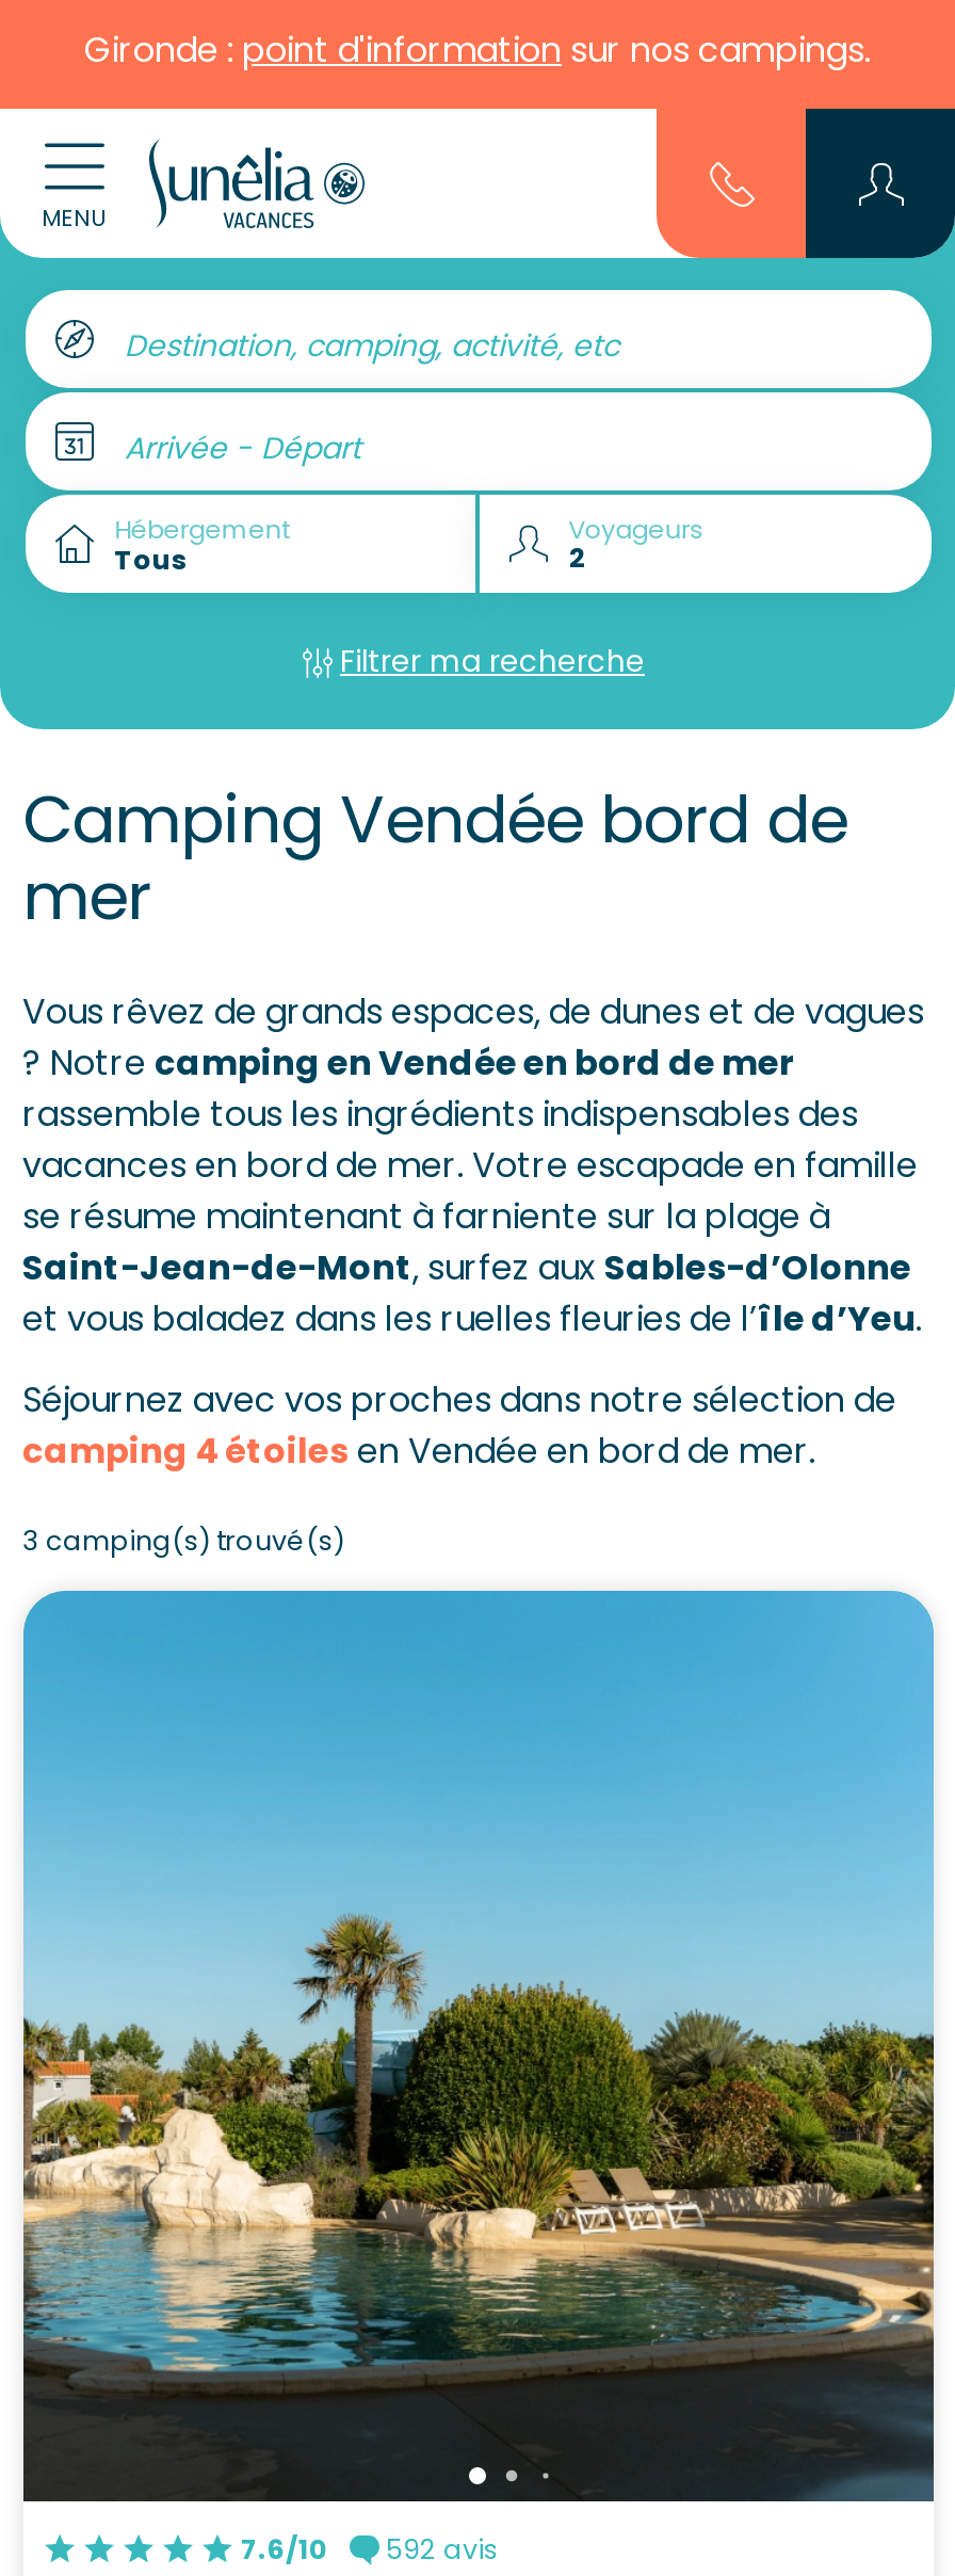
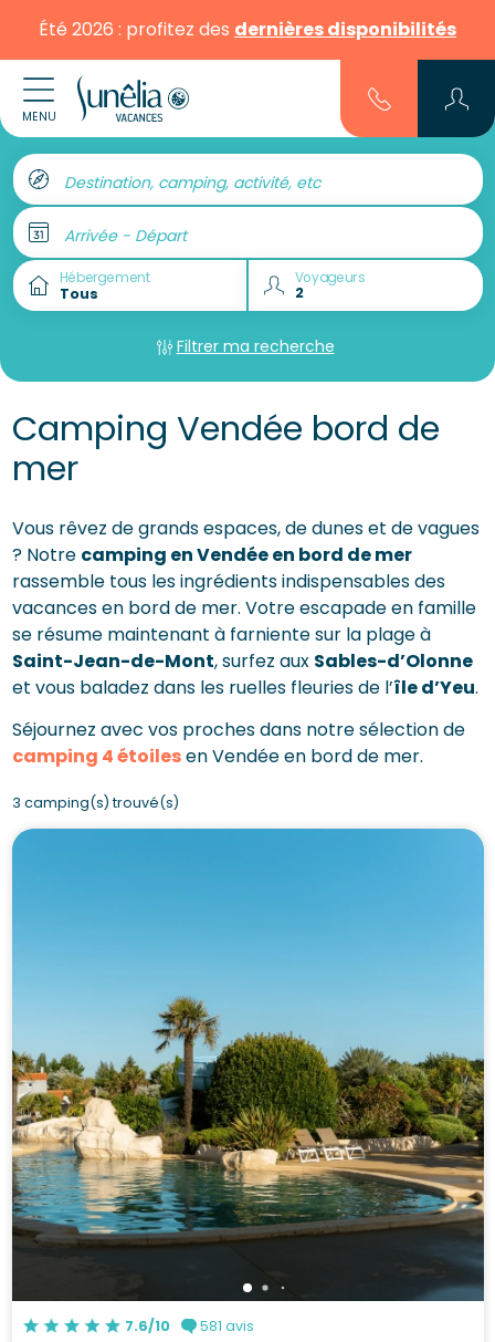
[84,25,871,74] Gironde : point d'information sur nos campings. -> [39,16,456,41] Été 2026 : profitez des dernières disponibilités
[241,2530,499,2566] 7.6/10 592 avis -> [125,1316,254,1335] 7.6/10 581 avis

